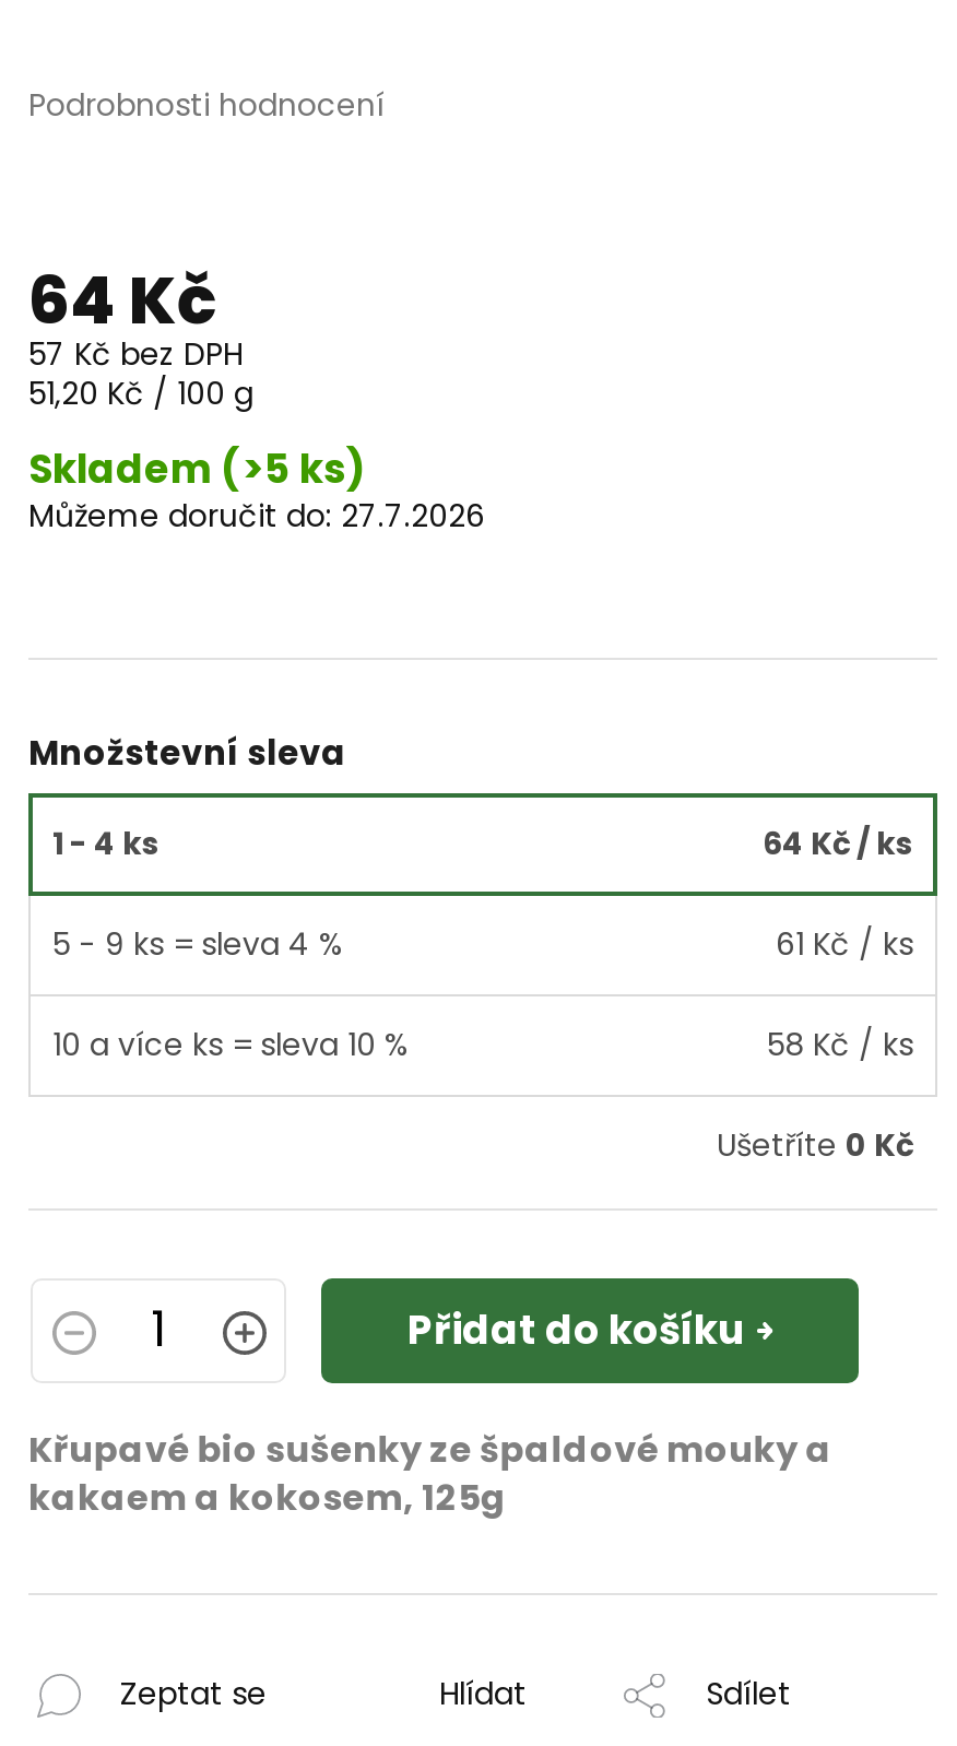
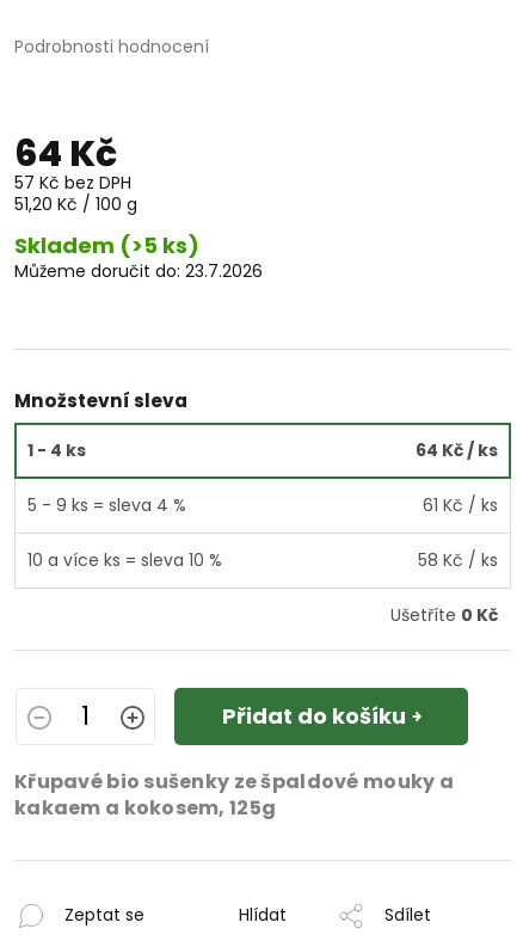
[28,494,485,538] Můžeme doručit do: 27.7.2026 -> [14,259,263,283] Můžeme doručit do: 23.7.2026

